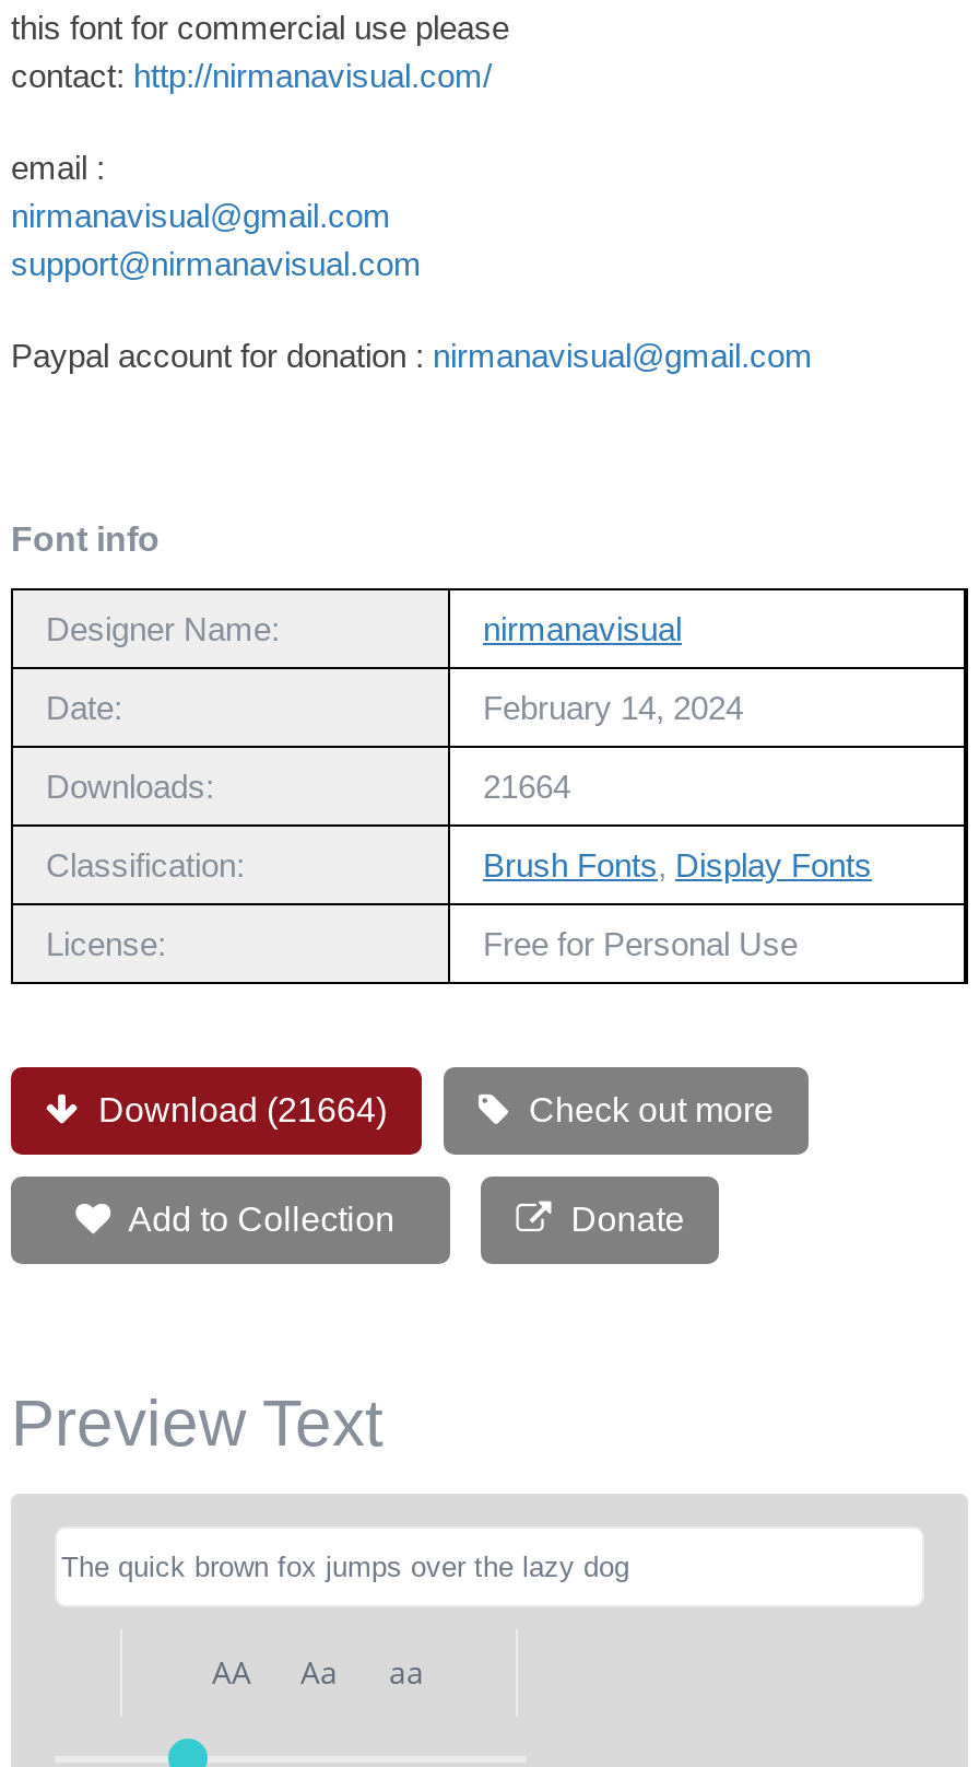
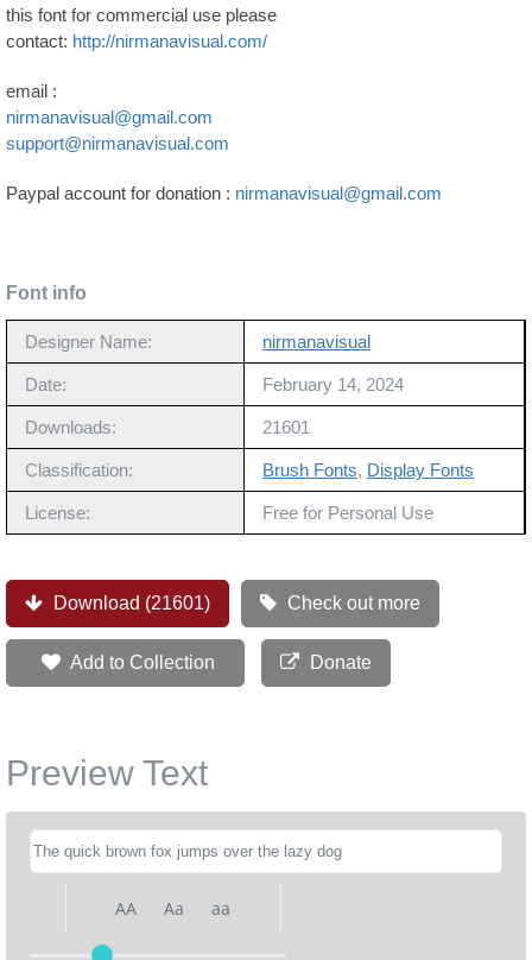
[483,767,570,804] 21664 -> [262,417,310,437] 21601
[90,1091,387,1128] Download (21664) -> [49,593,210,613] Download (21601)

